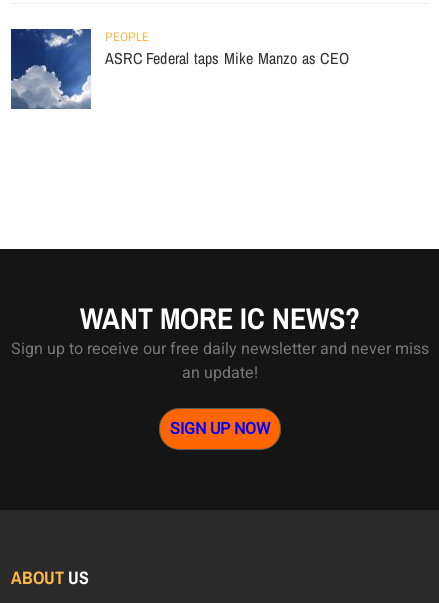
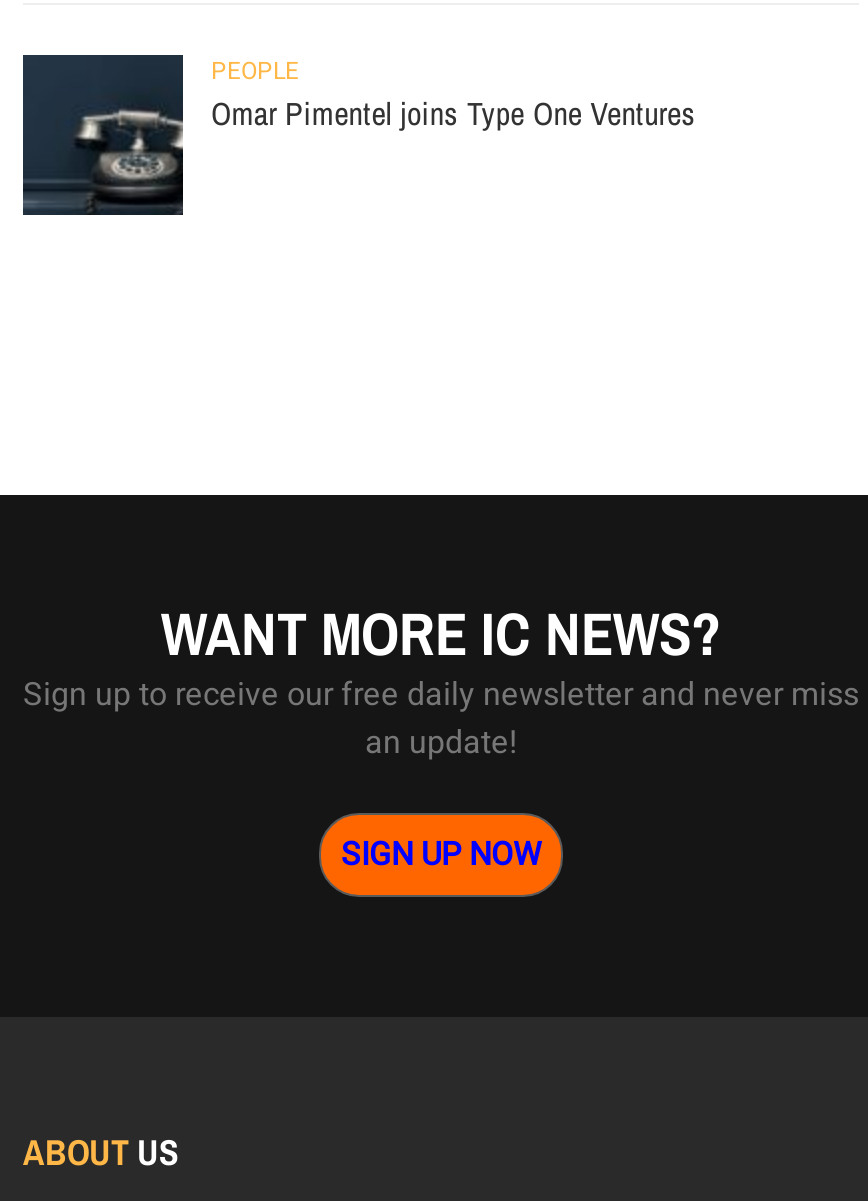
[10,28,349,110] [image] | ASRC Federal taps Mike Manzo as CEO -> [21,53,696,217] [image] | Omar Pimentel joins Type One Ventures

